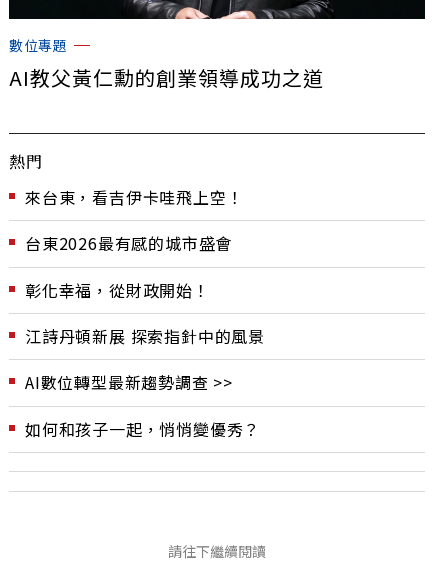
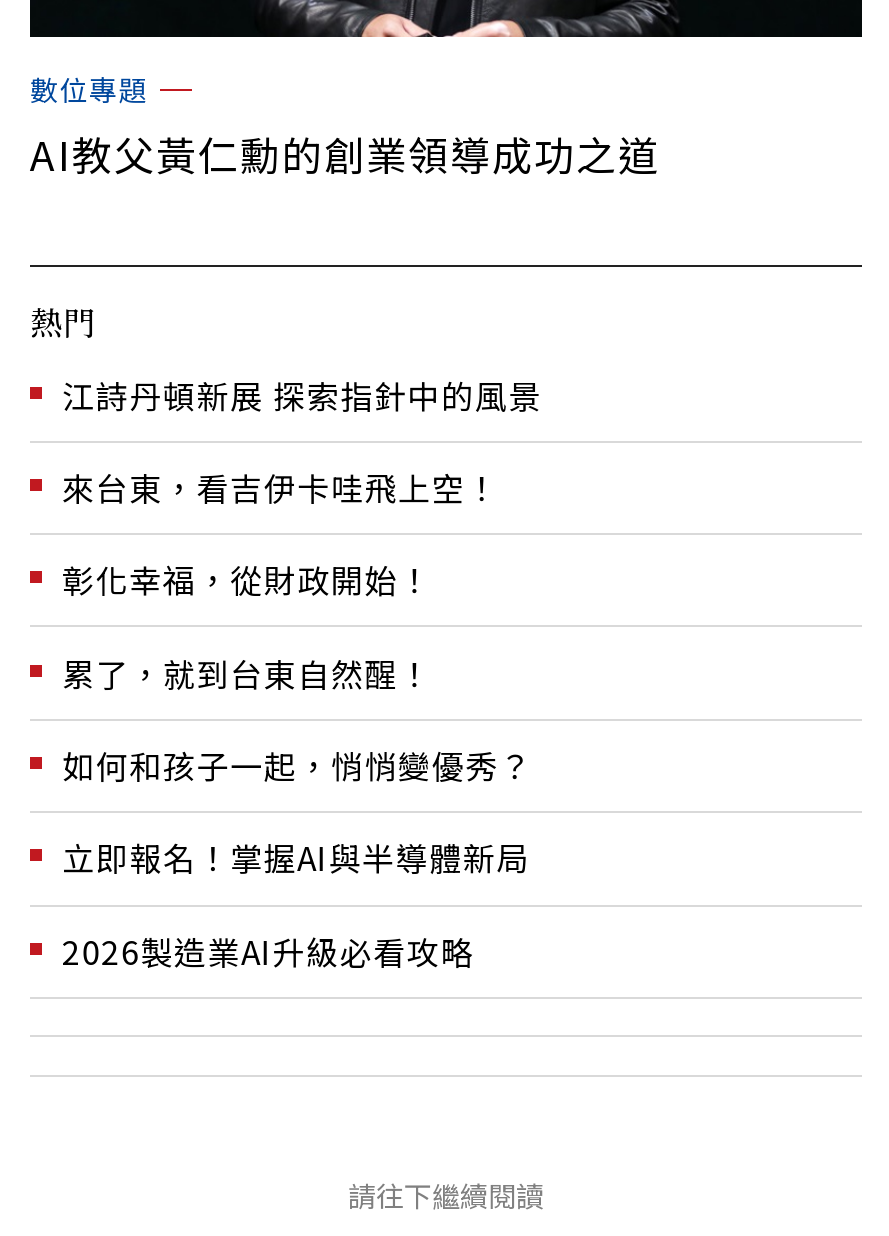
[25,231,232,255] 台東2026最有感的城市盛會 -> none
moved [25,324,265,348] -> [62,370,542,418]: 江詩丹頓新展 探索指針中的風景
[25,370,233,394] AI數位轉型最新趨勢調查 >> -> [62,648,432,696] 累了，就到台東自然醒！
moved [25,417,260,441] -> [62,741,532,789]: 如何和孩子一起，悄悄變優秀？
none -> [62,834,530,974] 立即報名！掌握AI與半導體新局 | 2026製造業AI升級必看攻略

